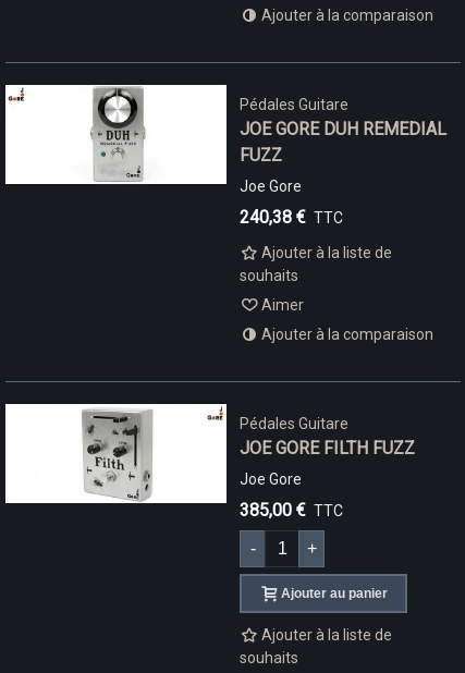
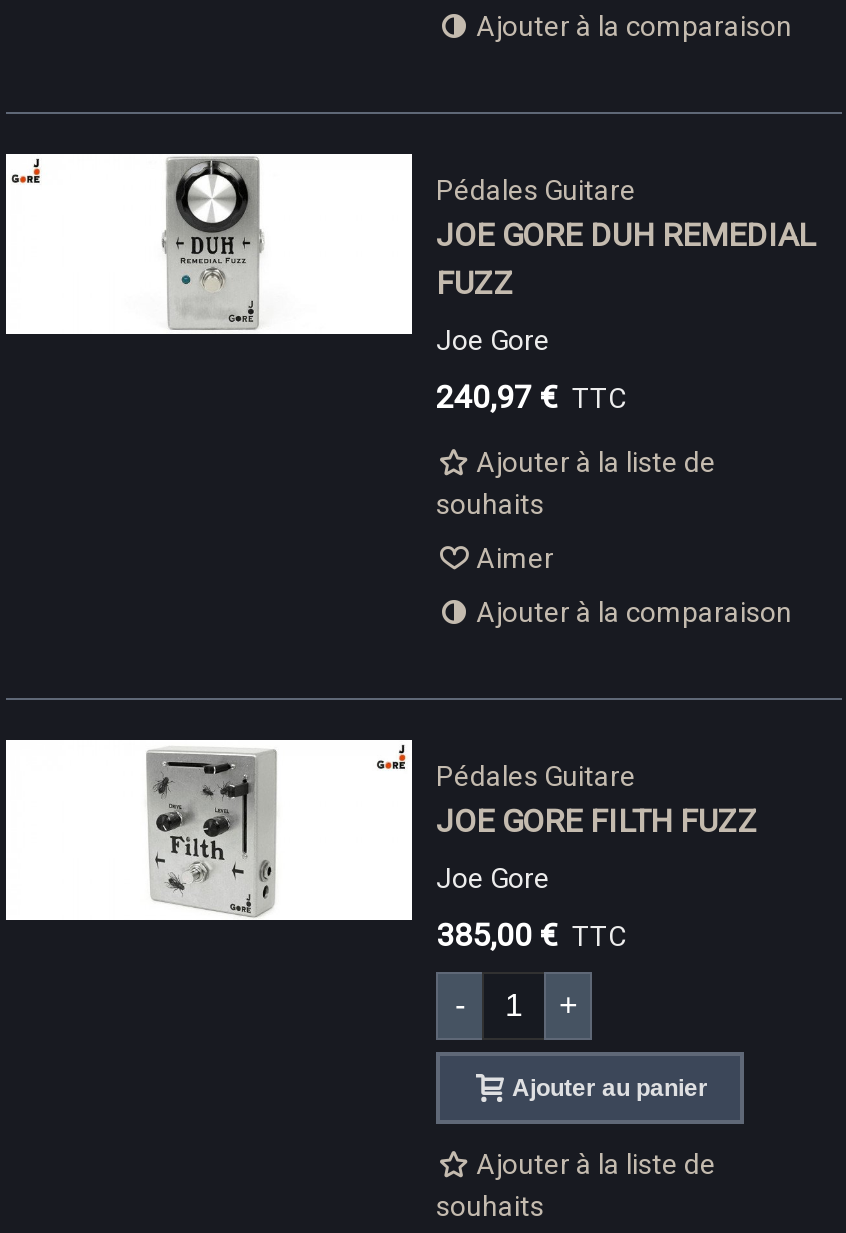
[240,207,343,228] 240,38 € TTC -> [436,379,626,417] 240,97 € TTC

